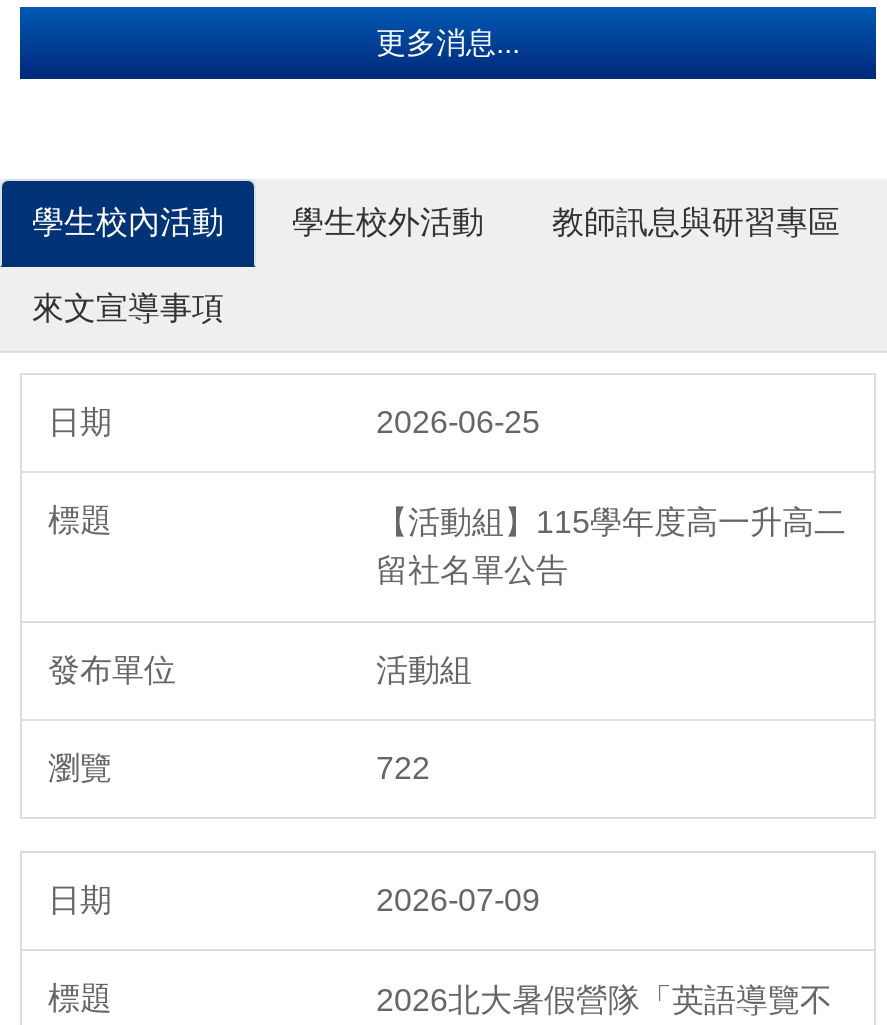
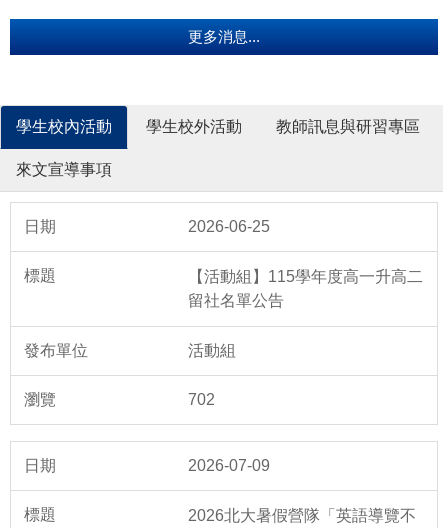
[376,751,430,785] 722 -> [188,391,215,408] 702

